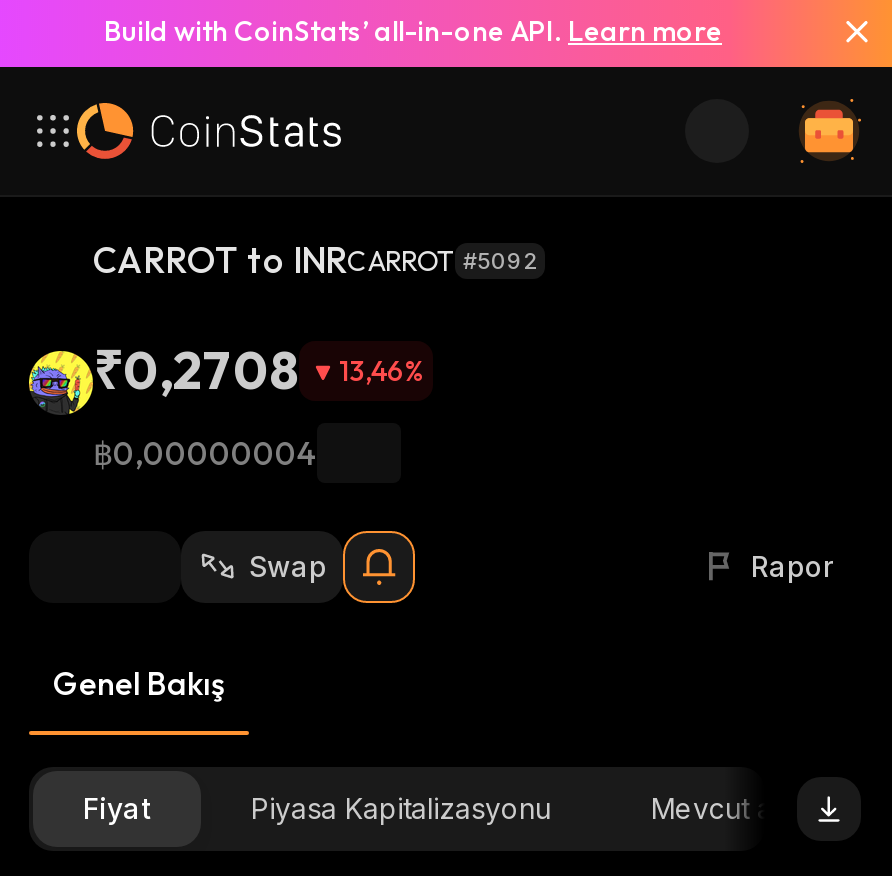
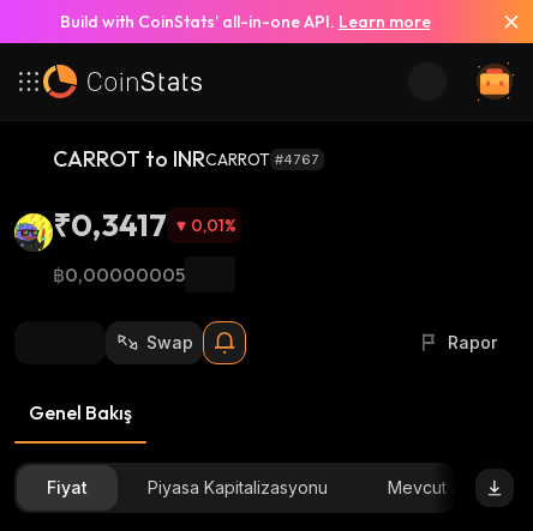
[93,237,537,283] CARROT to INRCARROT #5092 -> [53,145,319,173] CARROT to INRCARROT #4767
[93,337,299,403] ₹0,2708 -> [53,205,167,245] ₹0,3417
[339,353,425,389] 13,46% -> [191,215,236,236] 0,01%
[93,433,317,473] ฿0,00000004 -> [53,263,185,286] ฿0,00000005

